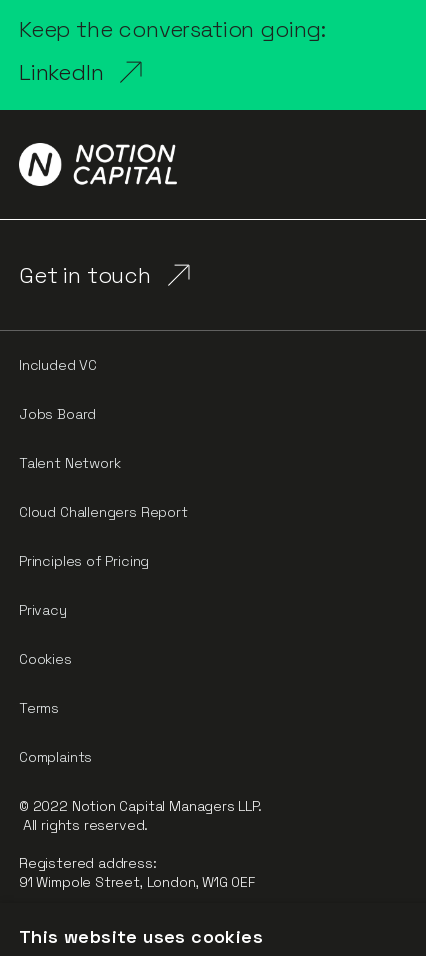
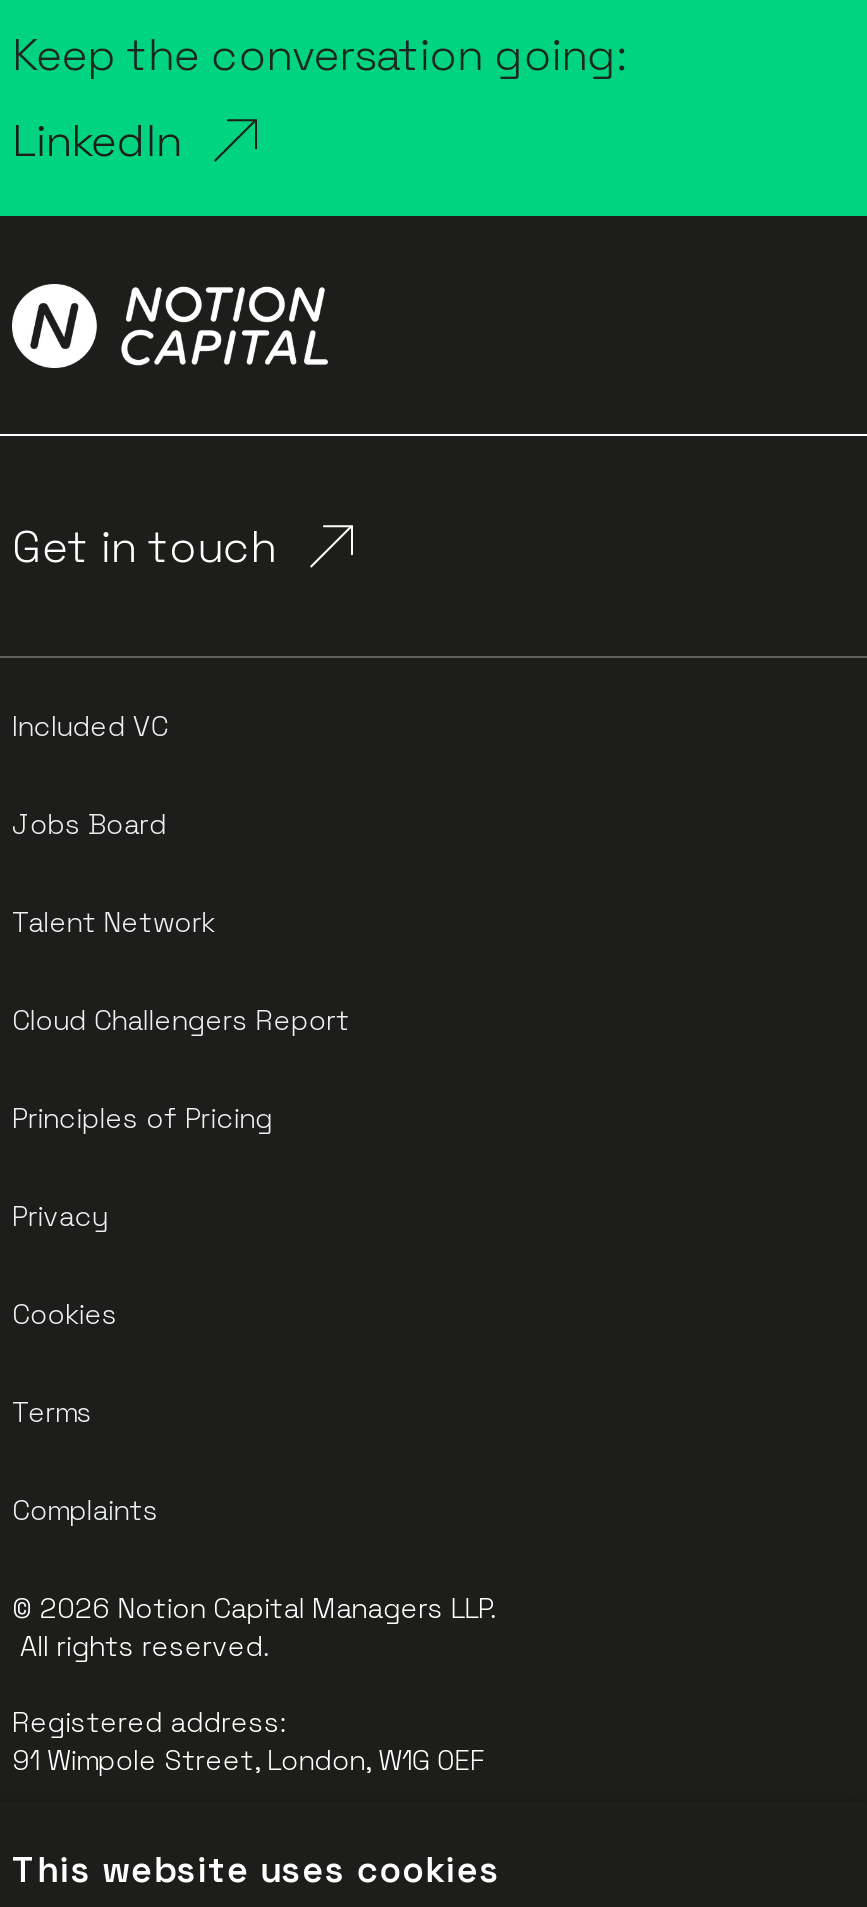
[19,797,262,815] © 2022 Notion Capital Managers LLP. -> [12,1590,497,1626] © 2026 Notion Capital Managers LLP.

